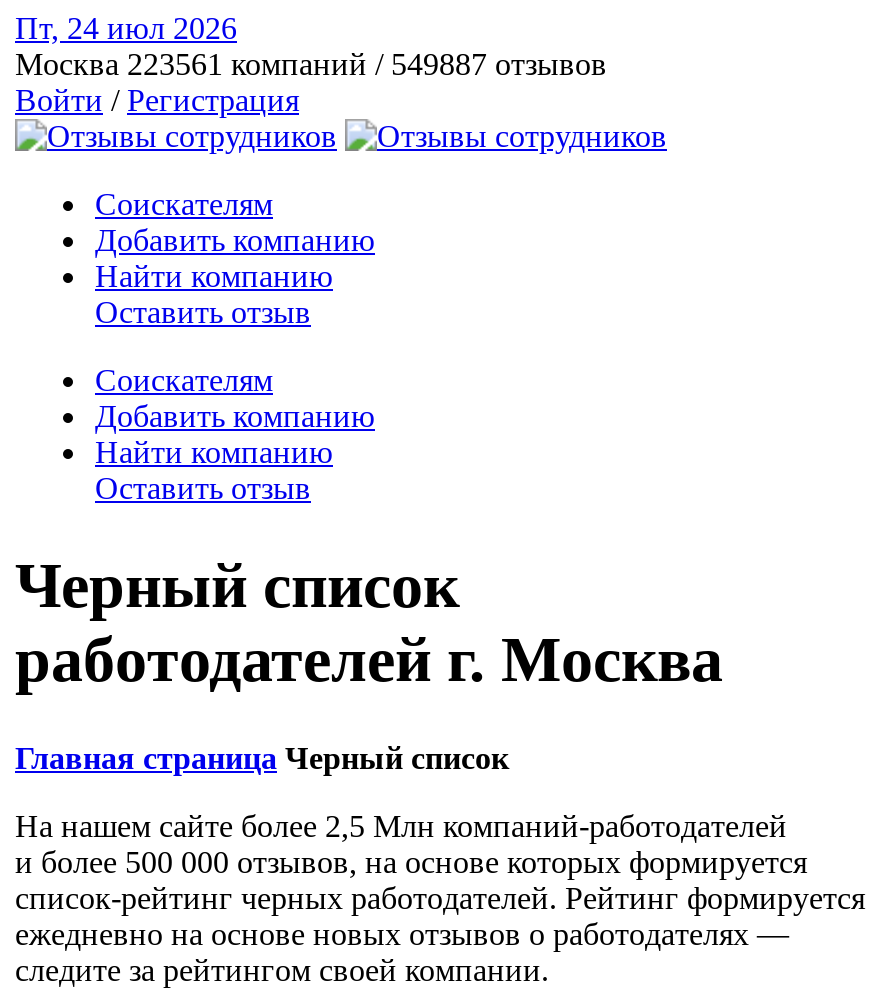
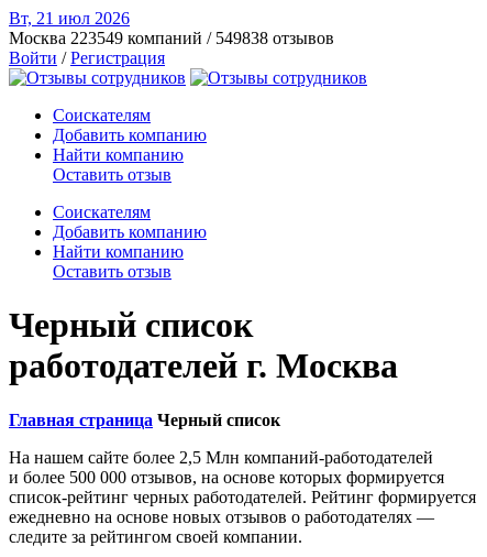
[15,11,237,45] Пт, 24 июл 2026 -> [9,9,130,28] Вт, 21 июл 2026
[15,47,607,81] Москва 223561 компаний / 549887 отзывов -> [9,29,334,47] Москва 223549 компаний / 549838 отзывов

